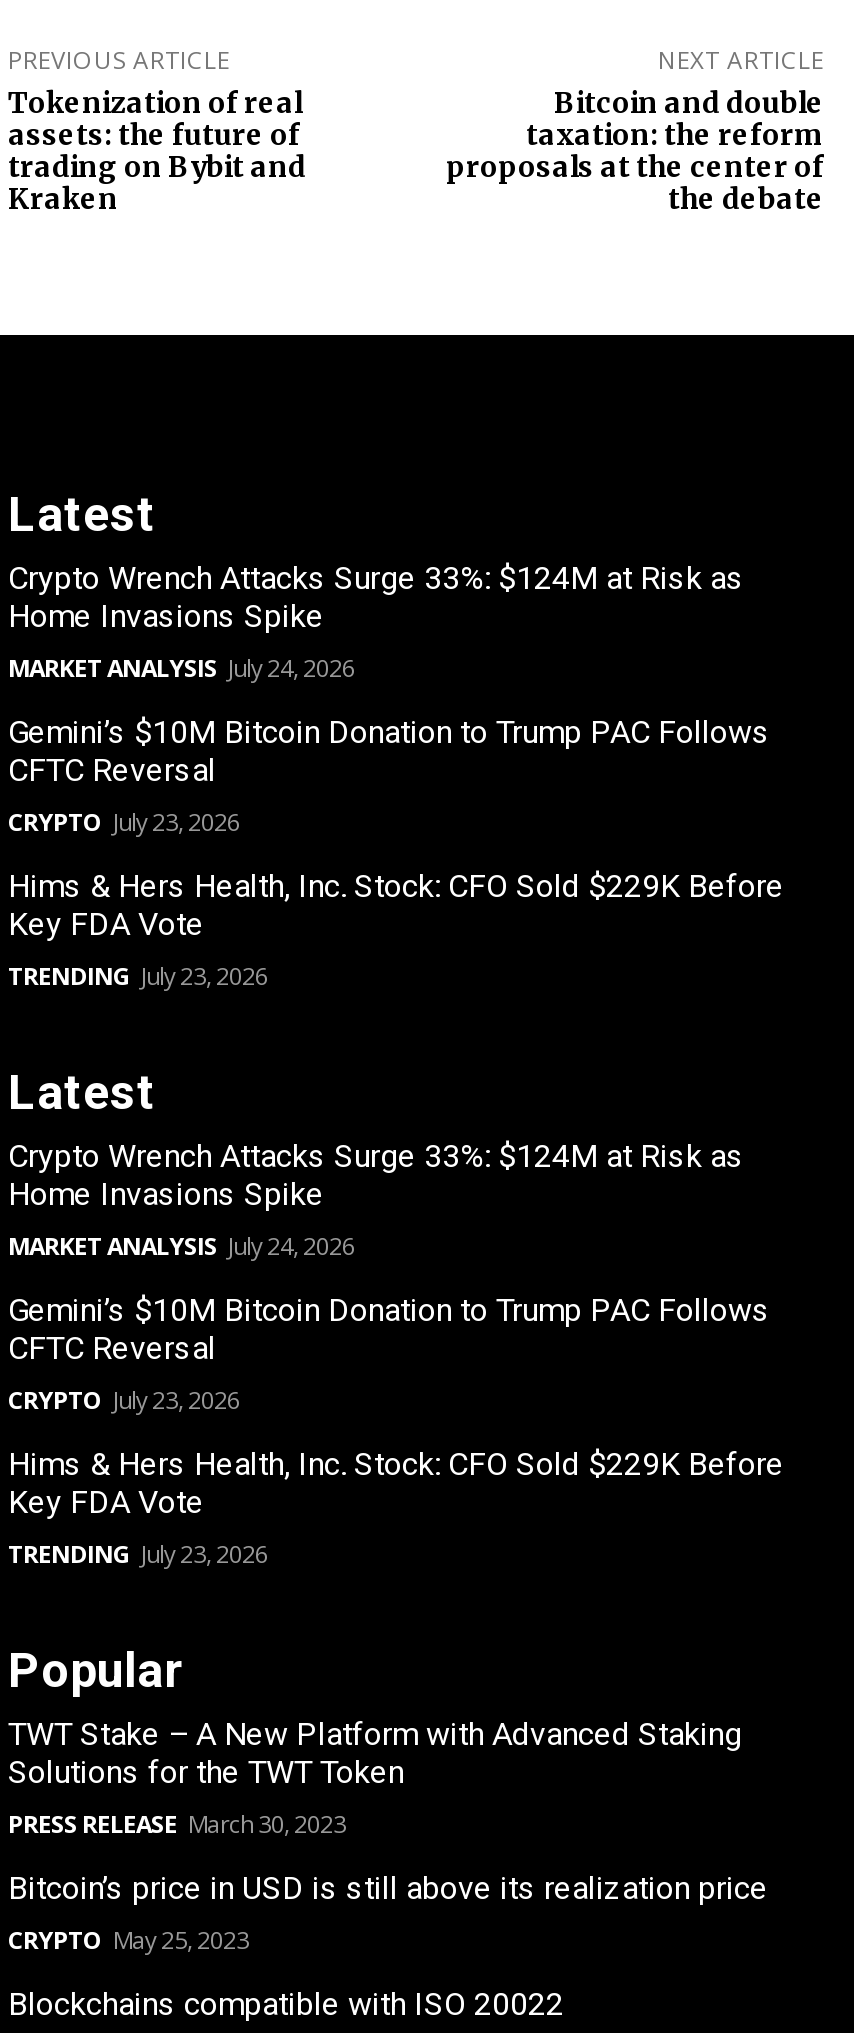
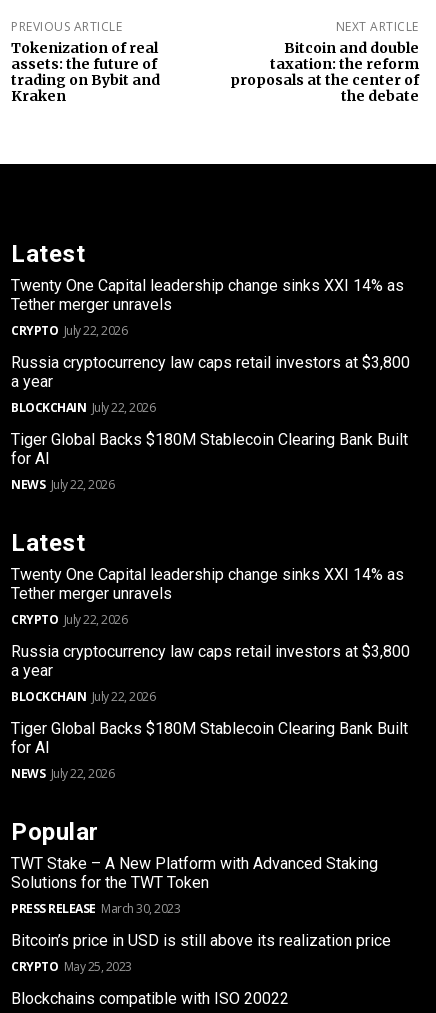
[8,559,744,685] Crypto Wrench Attacks Surge 33%: $124M at Risk as | Home Invasions Spike | MARKET ANALYSIS July 24, 2026 -> [11,276,404,339] Twenty One Capital leadership change sinks XXI 14% as | Tether merger unravels | CRYPTO July 22, 2026
[8,713,770,839] Gemini’s $10M Bitcoin Donation to Trump PAC Follows | CFTC Reversal | CRYPTO July 23, 2026 -> [11,353,410,416] Russia cryptocurrency law caps retail investors at $3,800 | a year | BLOCKCHAIN July 22, 2026
[8,867,784,993] Hims & Hers Health, Inc. Stock: CFO Sold $229K Before | Key FDA Vote | TRENDING July 23, 2026 -> [11,430,408,493] Tiger Global Backs $180M Stablecoin Clearing Bank Built | for AI | NEWS July 22, 2026
[8,1137,744,1263] Crypto Wrench Attacks Surge 33%: $124M at Risk as | Home Invasions Spike | MARKET ANALYSIS July 24, 2026 -> [11,565,404,628] Twenty One Capital leadership change sinks XXI 14% as | Tether merger unravels | CRYPTO July 22, 2026
[8,1291,770,1417] Gemini’s $10M Bitcoin Donation to Trump PAC Follows | CFTC Reversal | CRYPTO July 23, 2026 -> [11,642,410,705] Russia cryptocurrency law caps retail investors at $3,800 | a year | BLOCKCHAIN July 22, 2026
[8,1445,784,1571] Hims & Hers Health, Inc. Stock: CFO Sold $229K Before | Key FDA Vote | TRENDING July 23, 2026 -> [11,719,408,782] Tiger Global Backs $180M Stablecoin Clearing Bank Built | for AI | NEWS July 22, 2026

